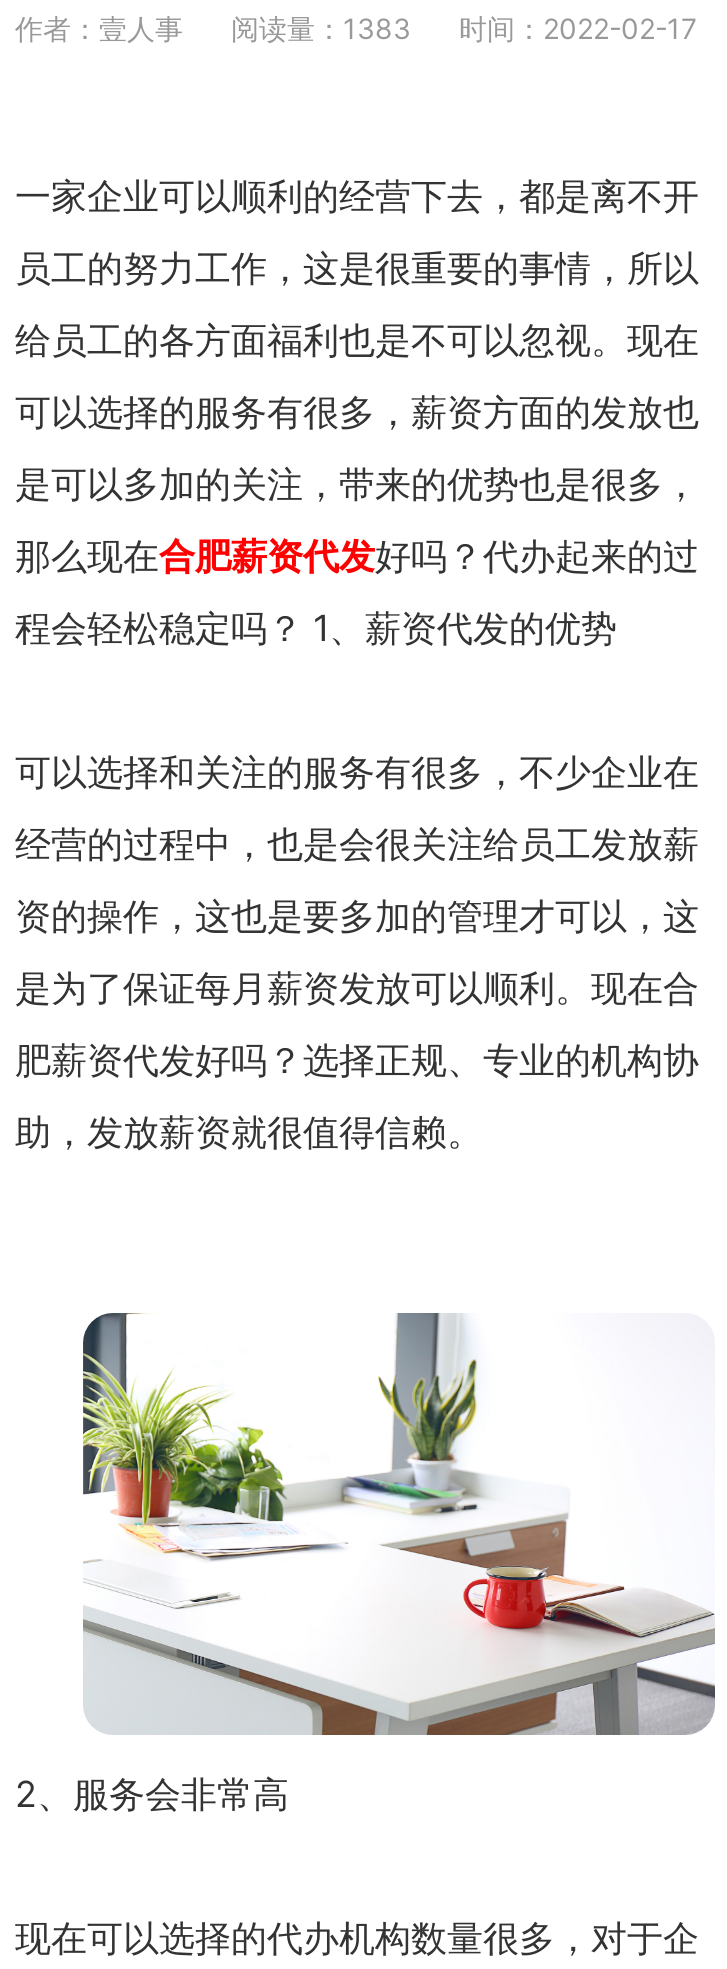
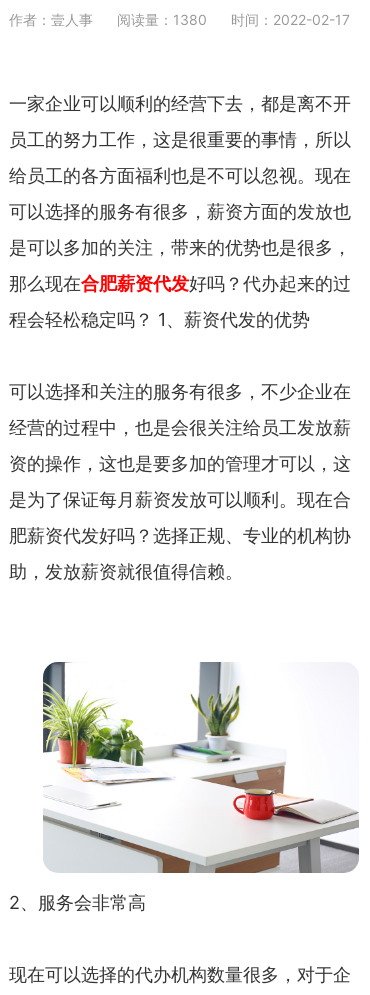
[15,11,697,45] 作者：壹人事 阅读量：1383 时间：2022-02-17 -> [9,11,350,28] 作者：壹人事 阅读量：1380 时间：2022-02-17

